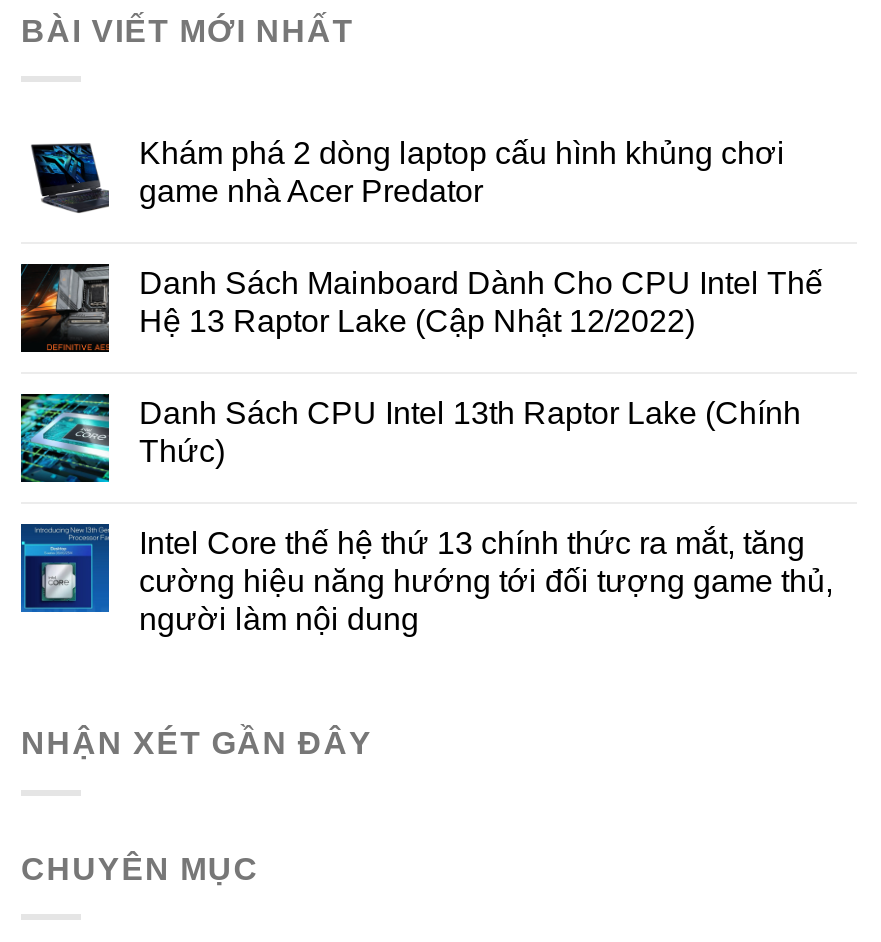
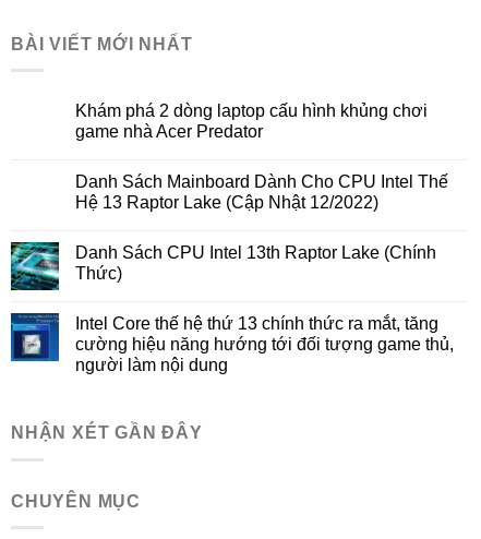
[29,142,111,216] [image] -> none
[19,262,111,354] [image] -> none

